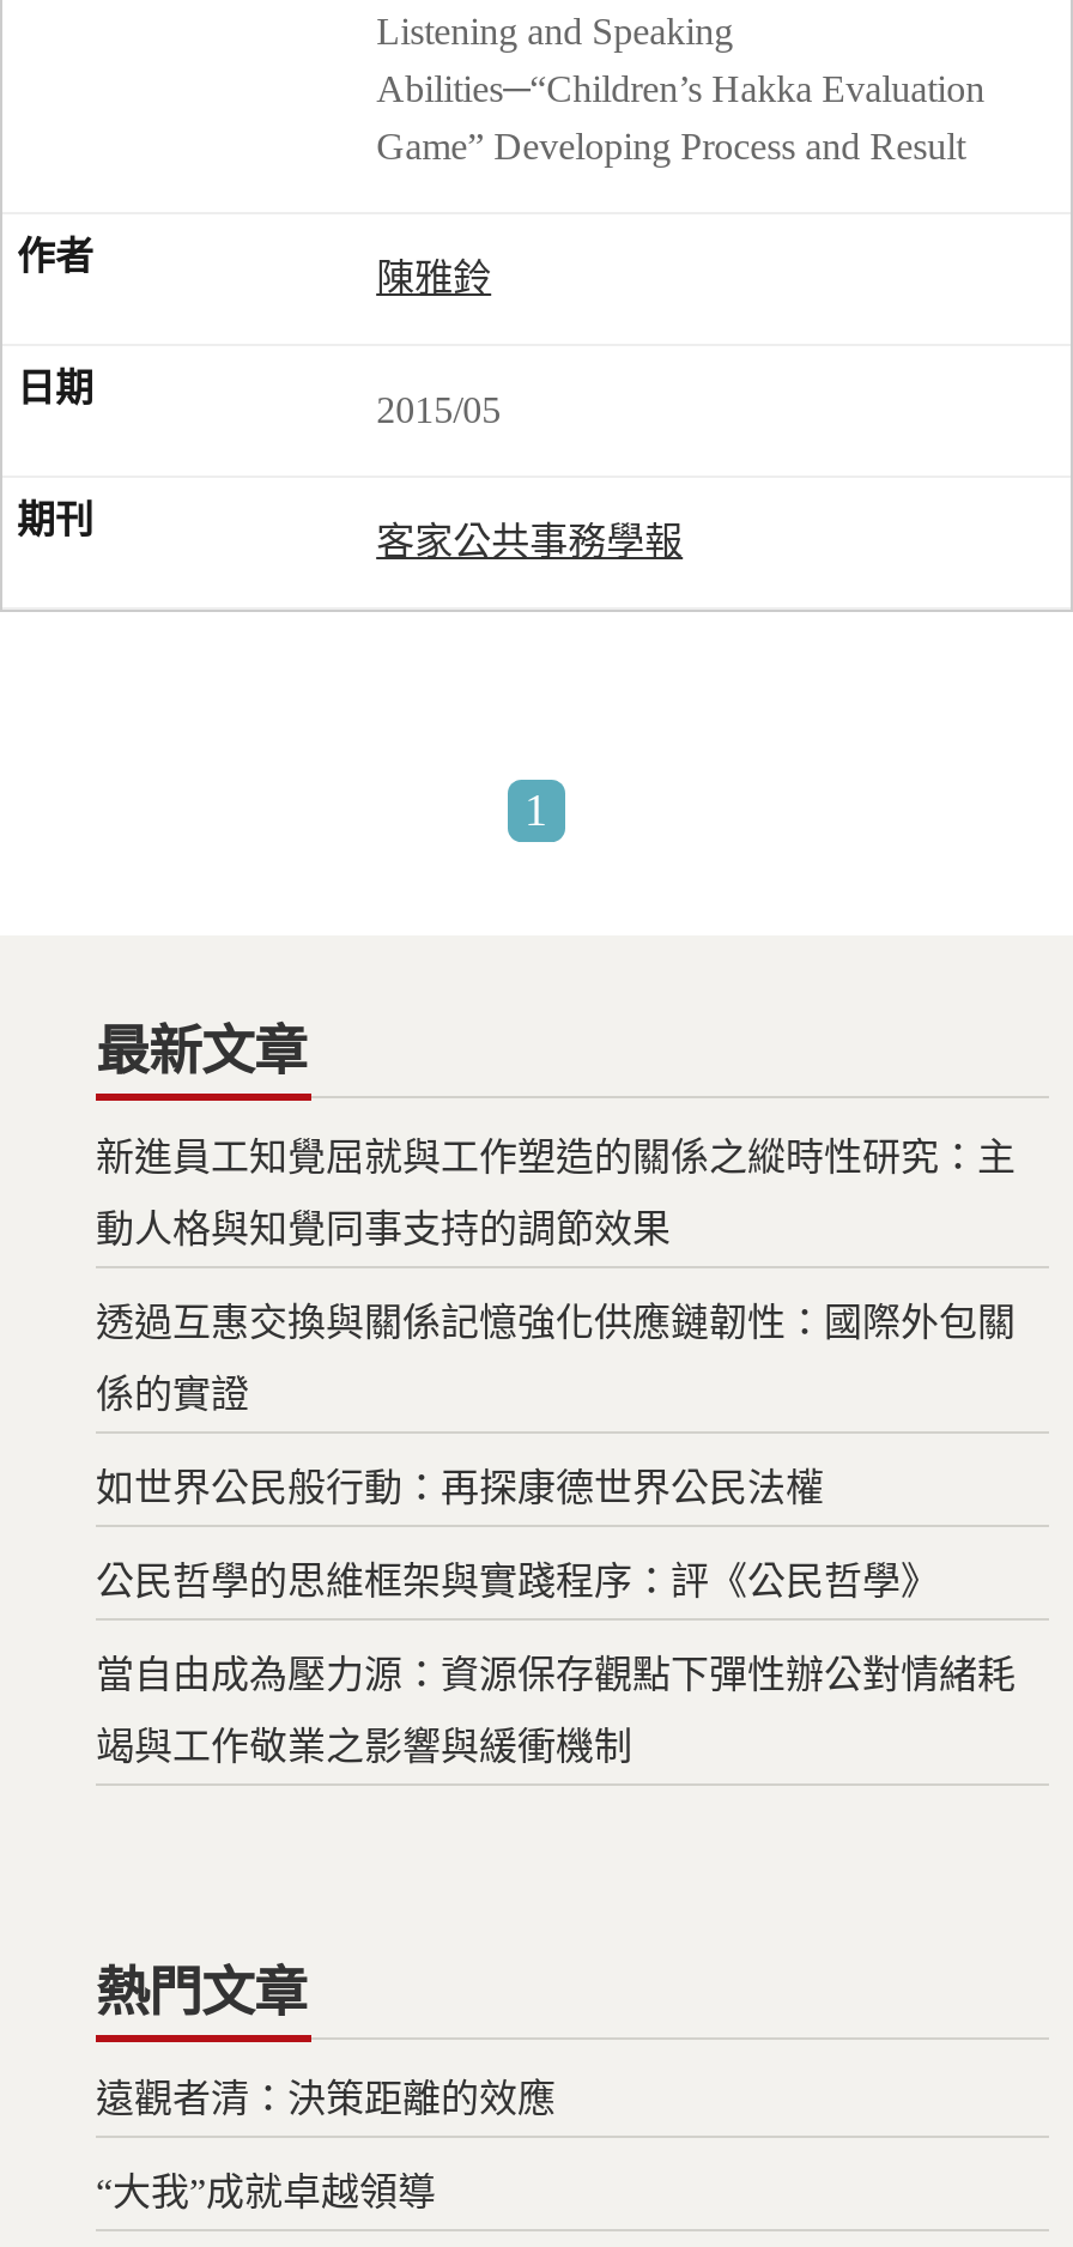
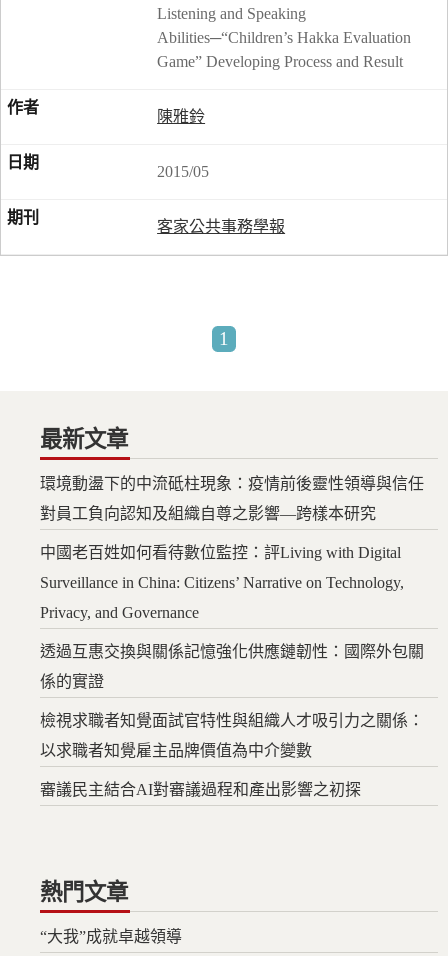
[96,1136,1016,1249] 新進員工知覺屈就與工作塑造的關係之縱時性研究：主 | 動人格與知覺同事支持的調節效果 -> [40,475,424,621] 環境動盪下的中流砥柱現象：疫情前後靈性領導與信任 | 對員工負向認知及組織自尊之影響—跨樣本研究 | 中國老百姓如何看待數位監控：評Living with Digital | Surveillance in China: Citizens’ Narrative on Technology, | Privacy, and Governance
moved [96,1301,1016,1414] -> [40,643,424,690]: 透過互惠交換與關係記憶強化供應鏈韌性：國際外包關 | 係的實證
[96,1467,1016,1766] 如世界公民般行動：再探康德世界公民法權 | 公民哲學的思維框架與實踐程序：評《公民哲學》 | 當自由成為壓力源：資源保存觀點下彈性辦公對情緒耗 | 竭與工作敬業之影響與緩衝機制 -> [40,712,424,798] 檢視求職者知覺面試官特性與組織人才吸引力之關係： | 以求職者知覺雇主品牌價值為中介變數 | 審議民主結合AI對審議過程和產出影響之初探
moved [96,1962,307,2022] -> [40,880,128,905]: 熱門文章
[96,2077,556,2118] 遠觀者清：決策距離的效應 -> none

